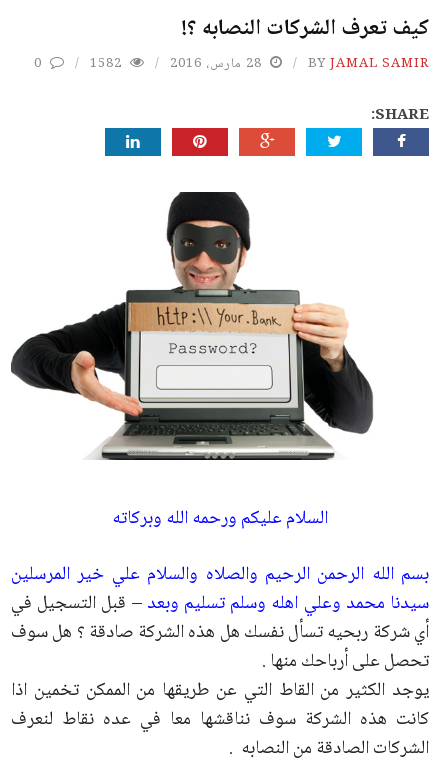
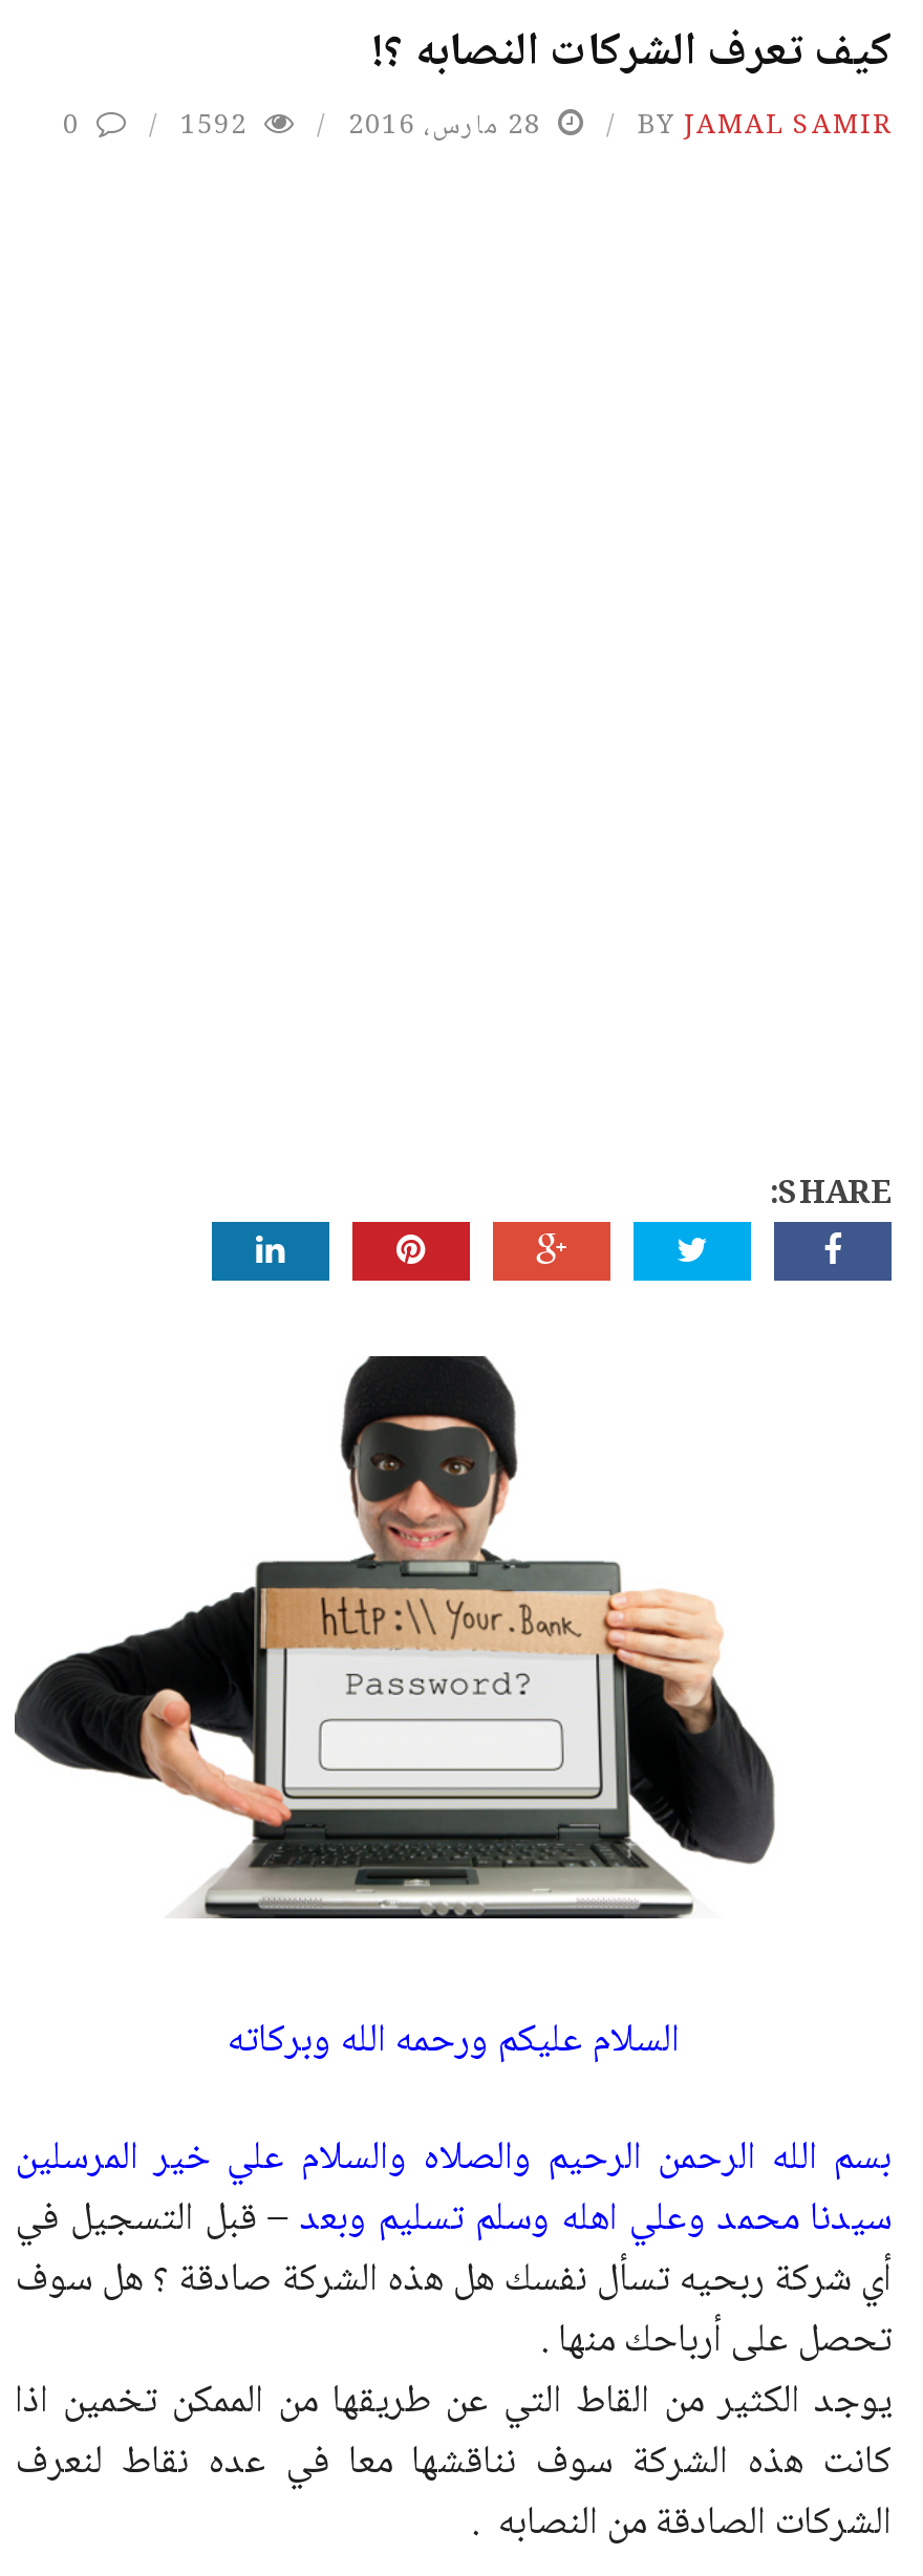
[90,53,122,75] 1582 -> [180,104,248,150] 1592

